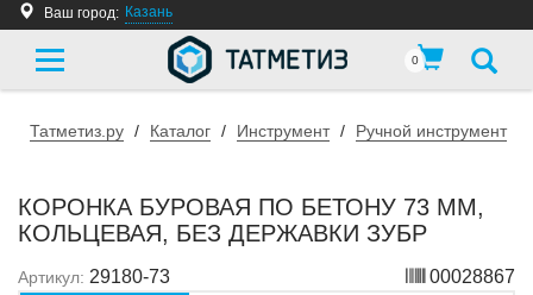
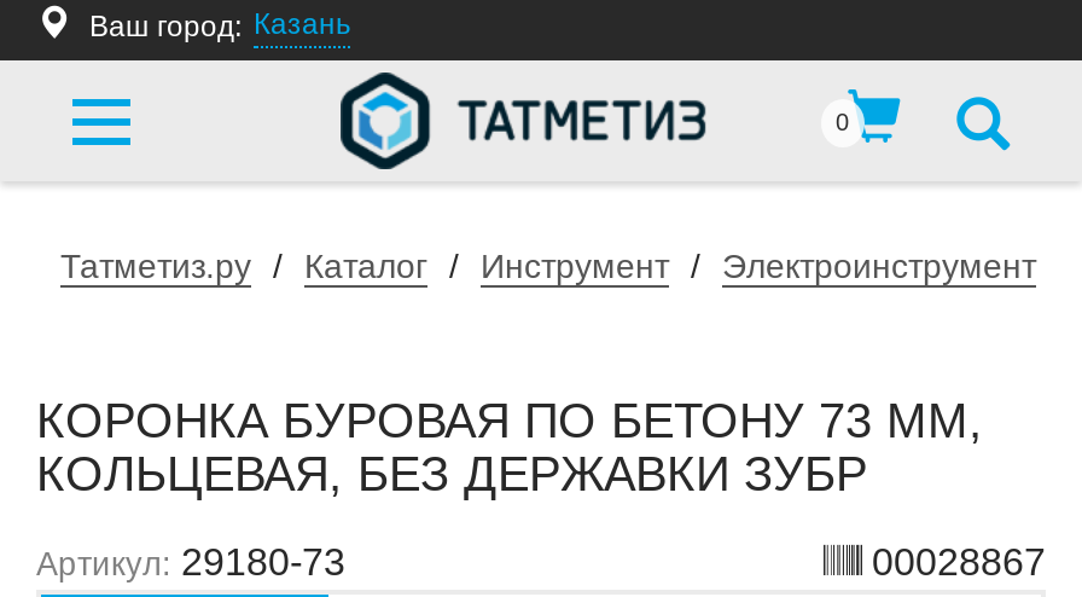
[30,121,507,140] Татметиз.ру / Каталог / Инструмент / Ручной инструмент -> [60,247,1077,285] Татметиз.ру / Каталог / Инструмент / Электроинструмент /

